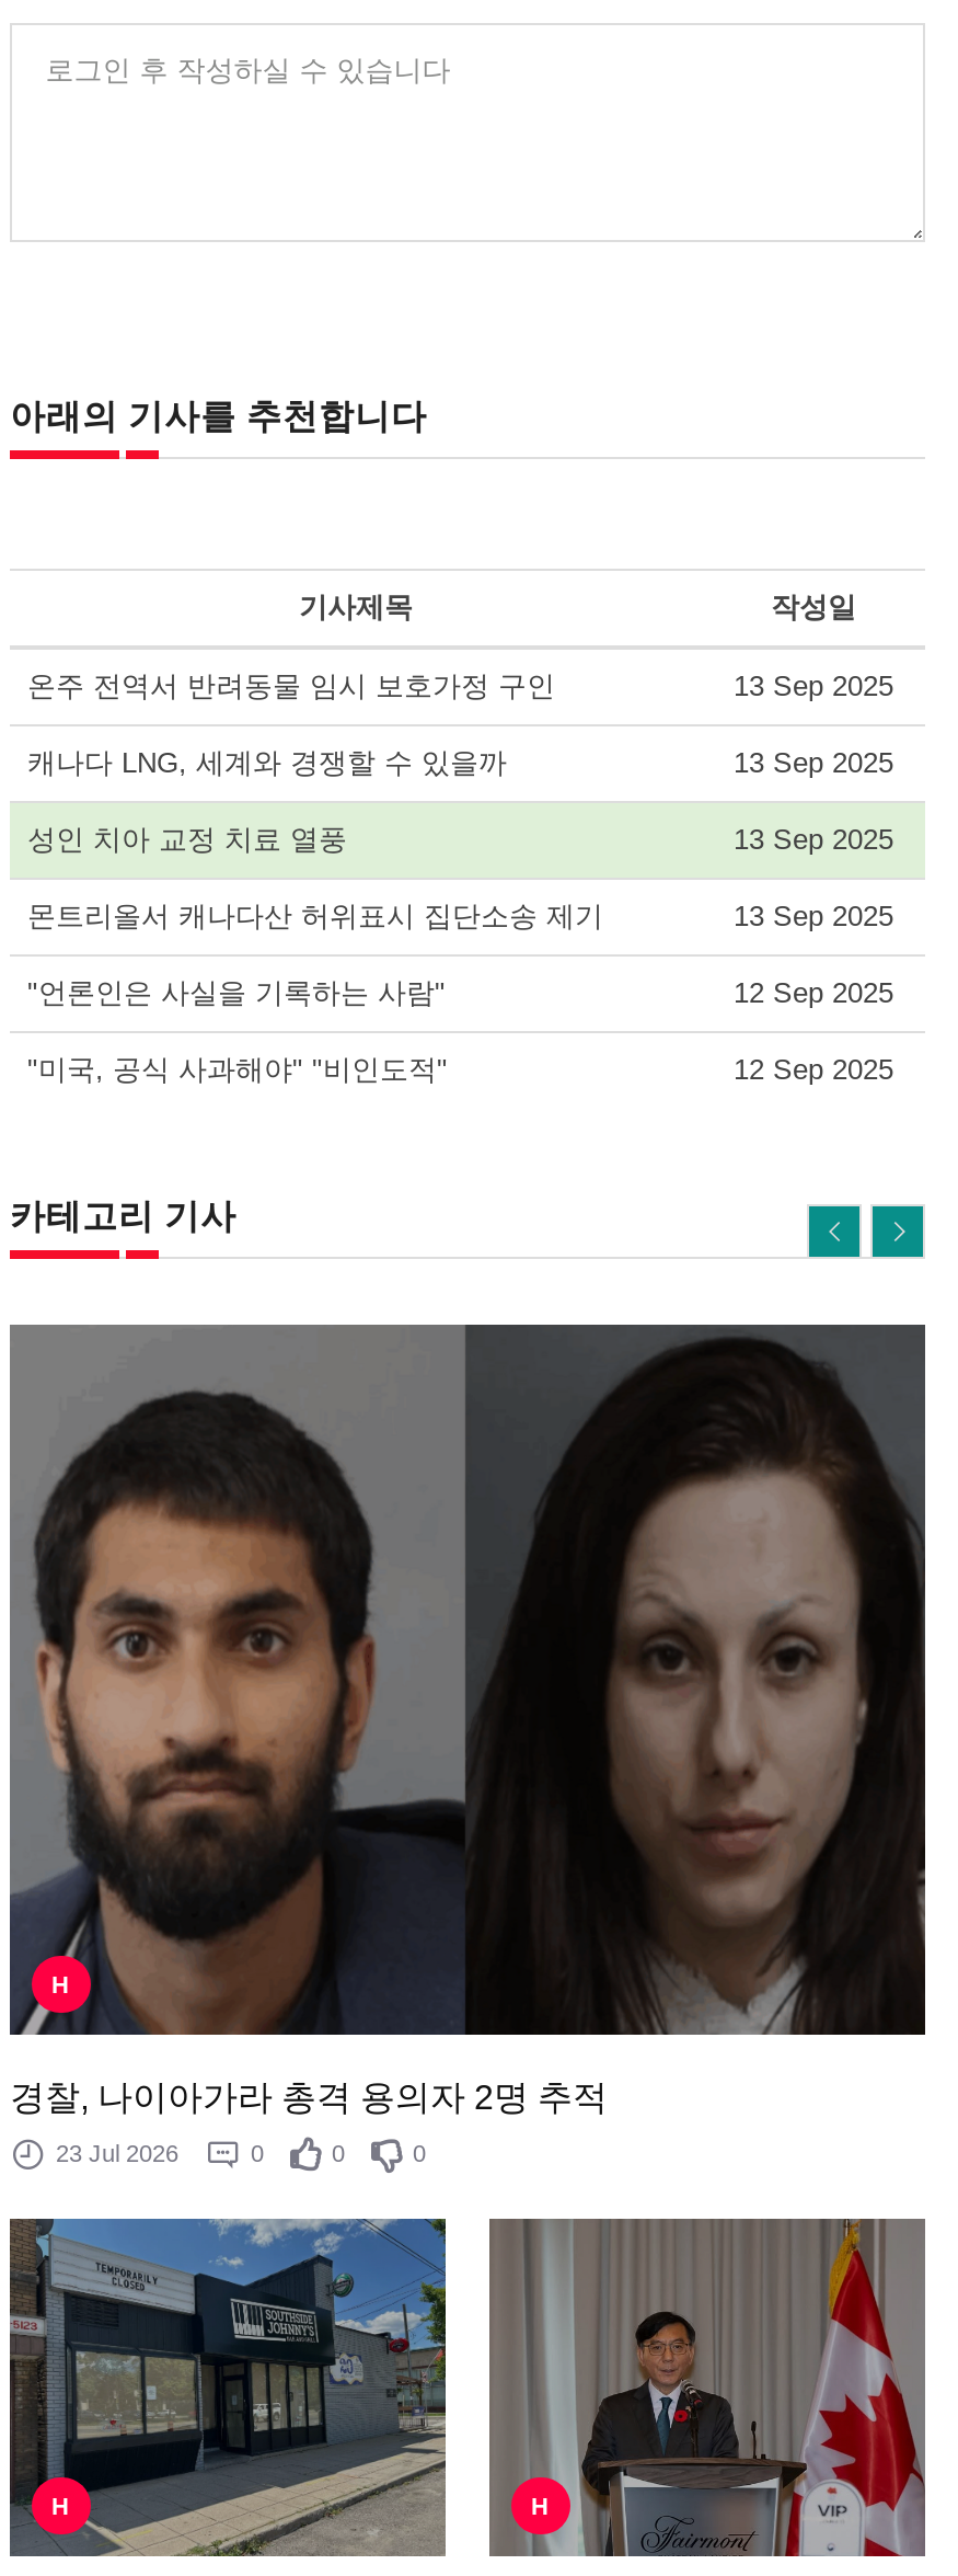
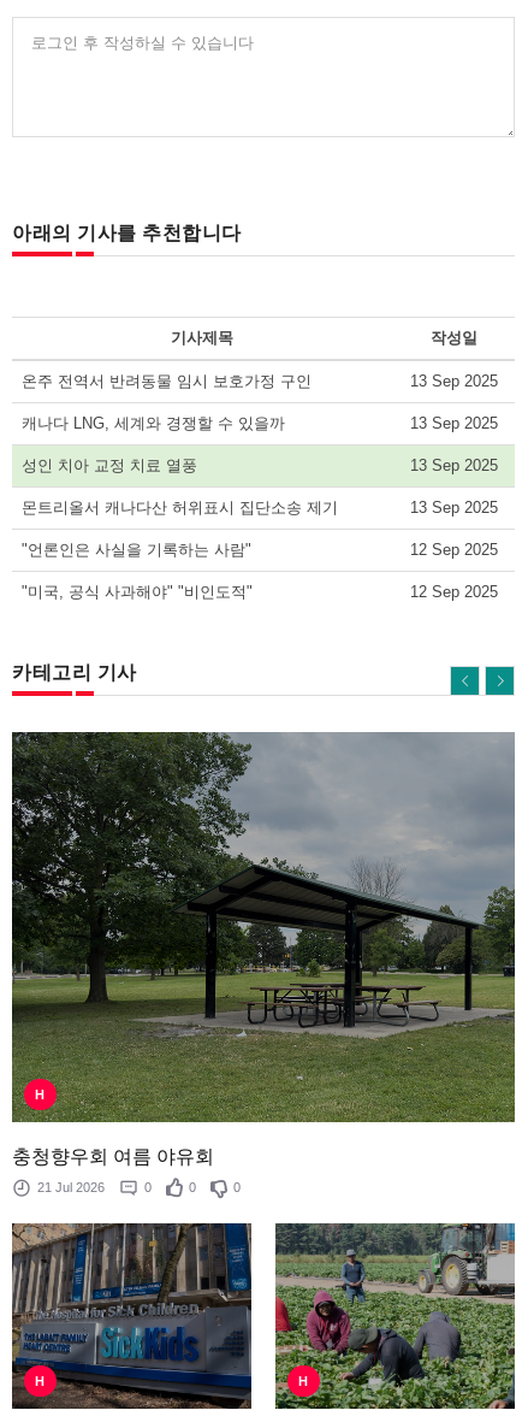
[10,1325,927,2116] [image] | 경찰, 나이아가라 총격 용의자 2명 추적 -> [12,732,516,1167] [image] | 충청향우회 여름 야유회
[49,2140,426,2166] 23 Jul 2026 0 0 0 -> [34,1180,241,1194] 21 Jul 2026 0 0 0
[10,2217,448,2556] [image] -> [12,1222,253,1409] [image]
[489,2219,925,2558] [image] -> [275,1223,516,1410] [image]

